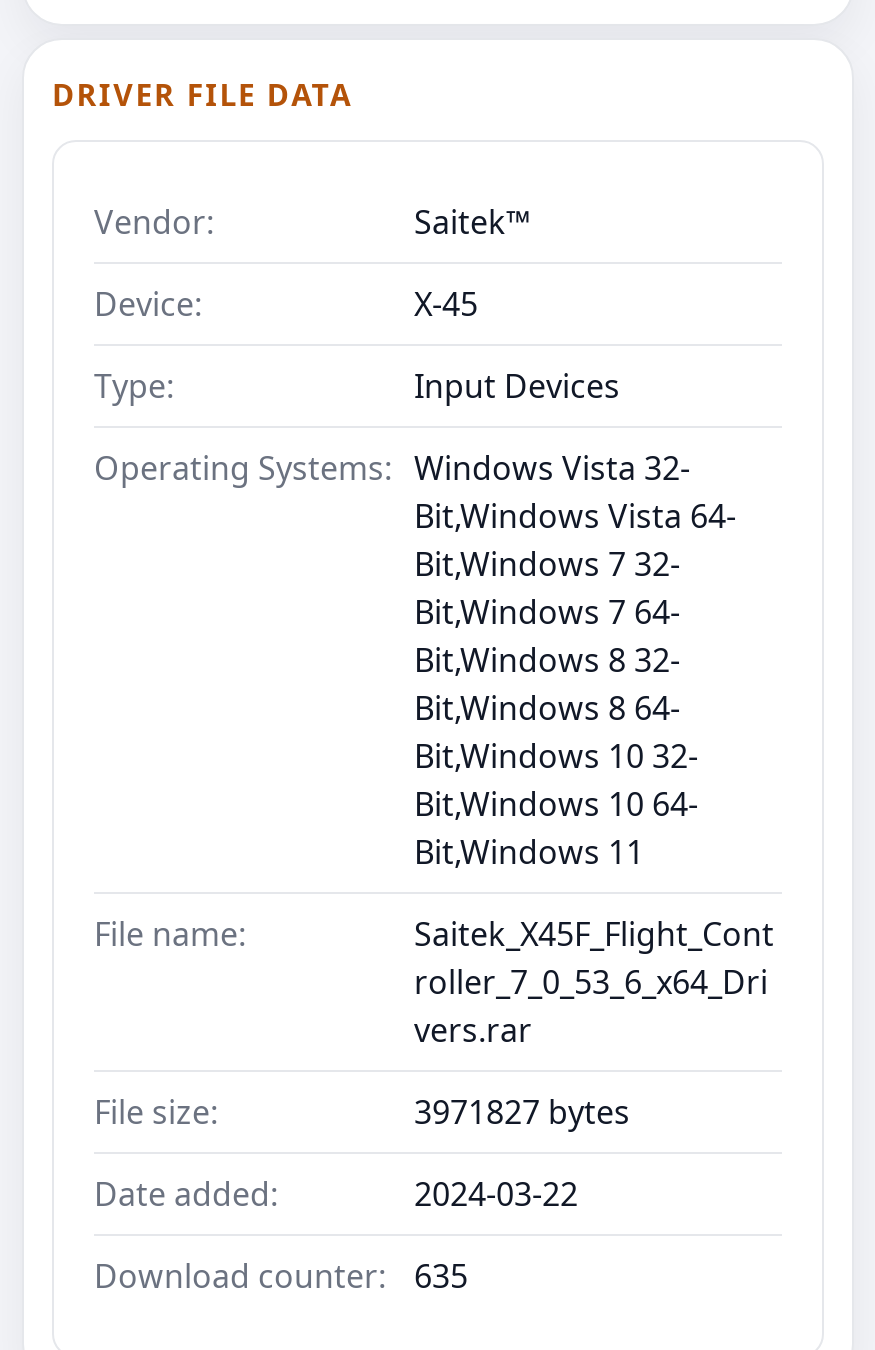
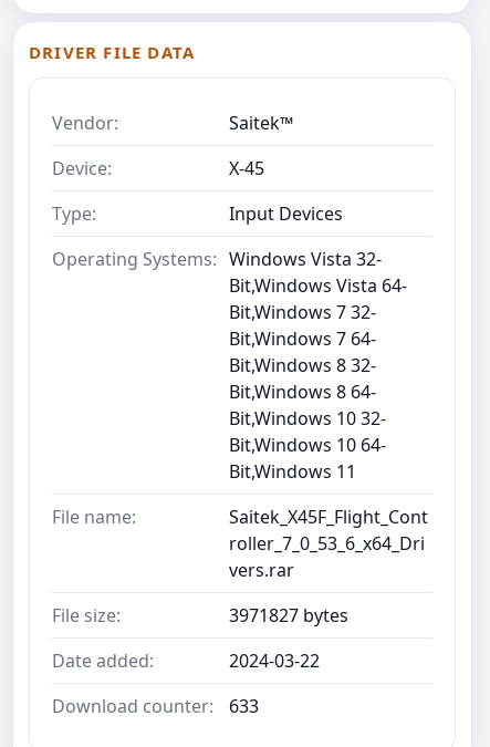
[94,1255,468,1299] Download counter: 635 -> [52,694,259,719] Download counter: 633

